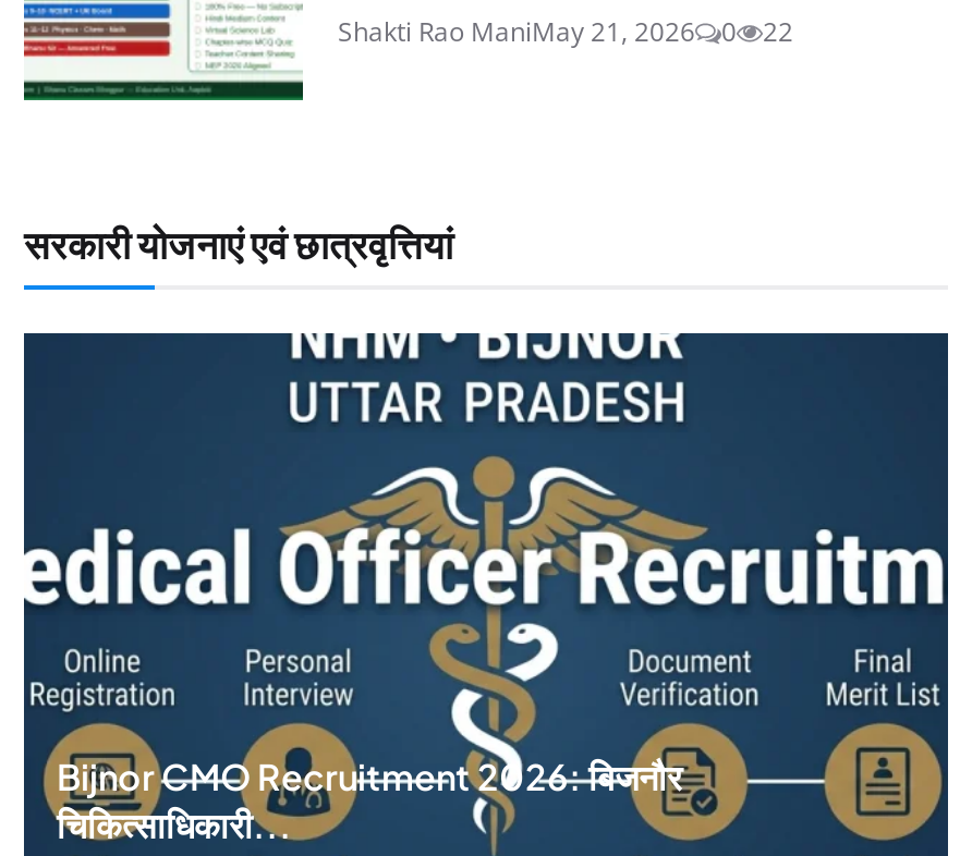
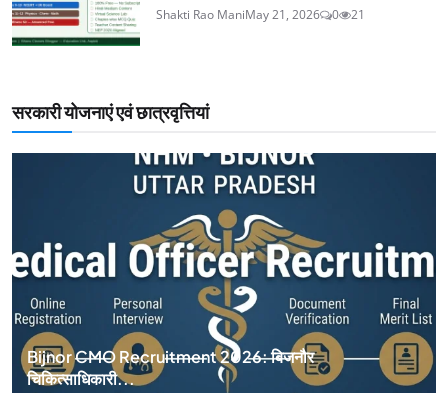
[338,13,793,50] Shakti Rao ManiMay 21, 2026 0 22 -> [156,6,365,23] Shakti Rao ManiMay 21, 2026 0 21

